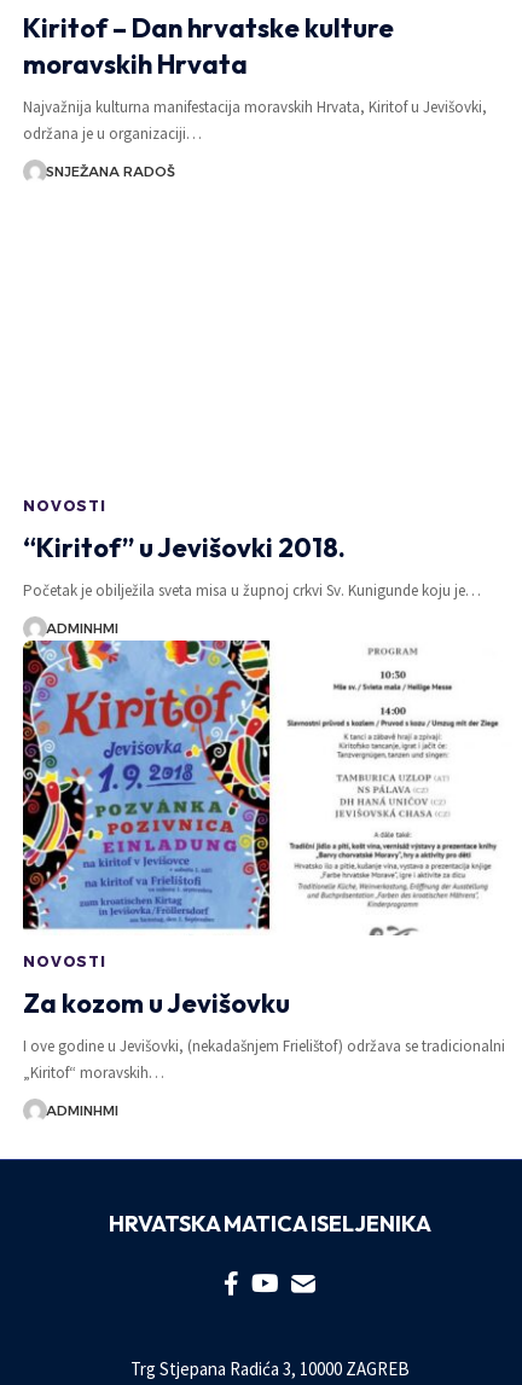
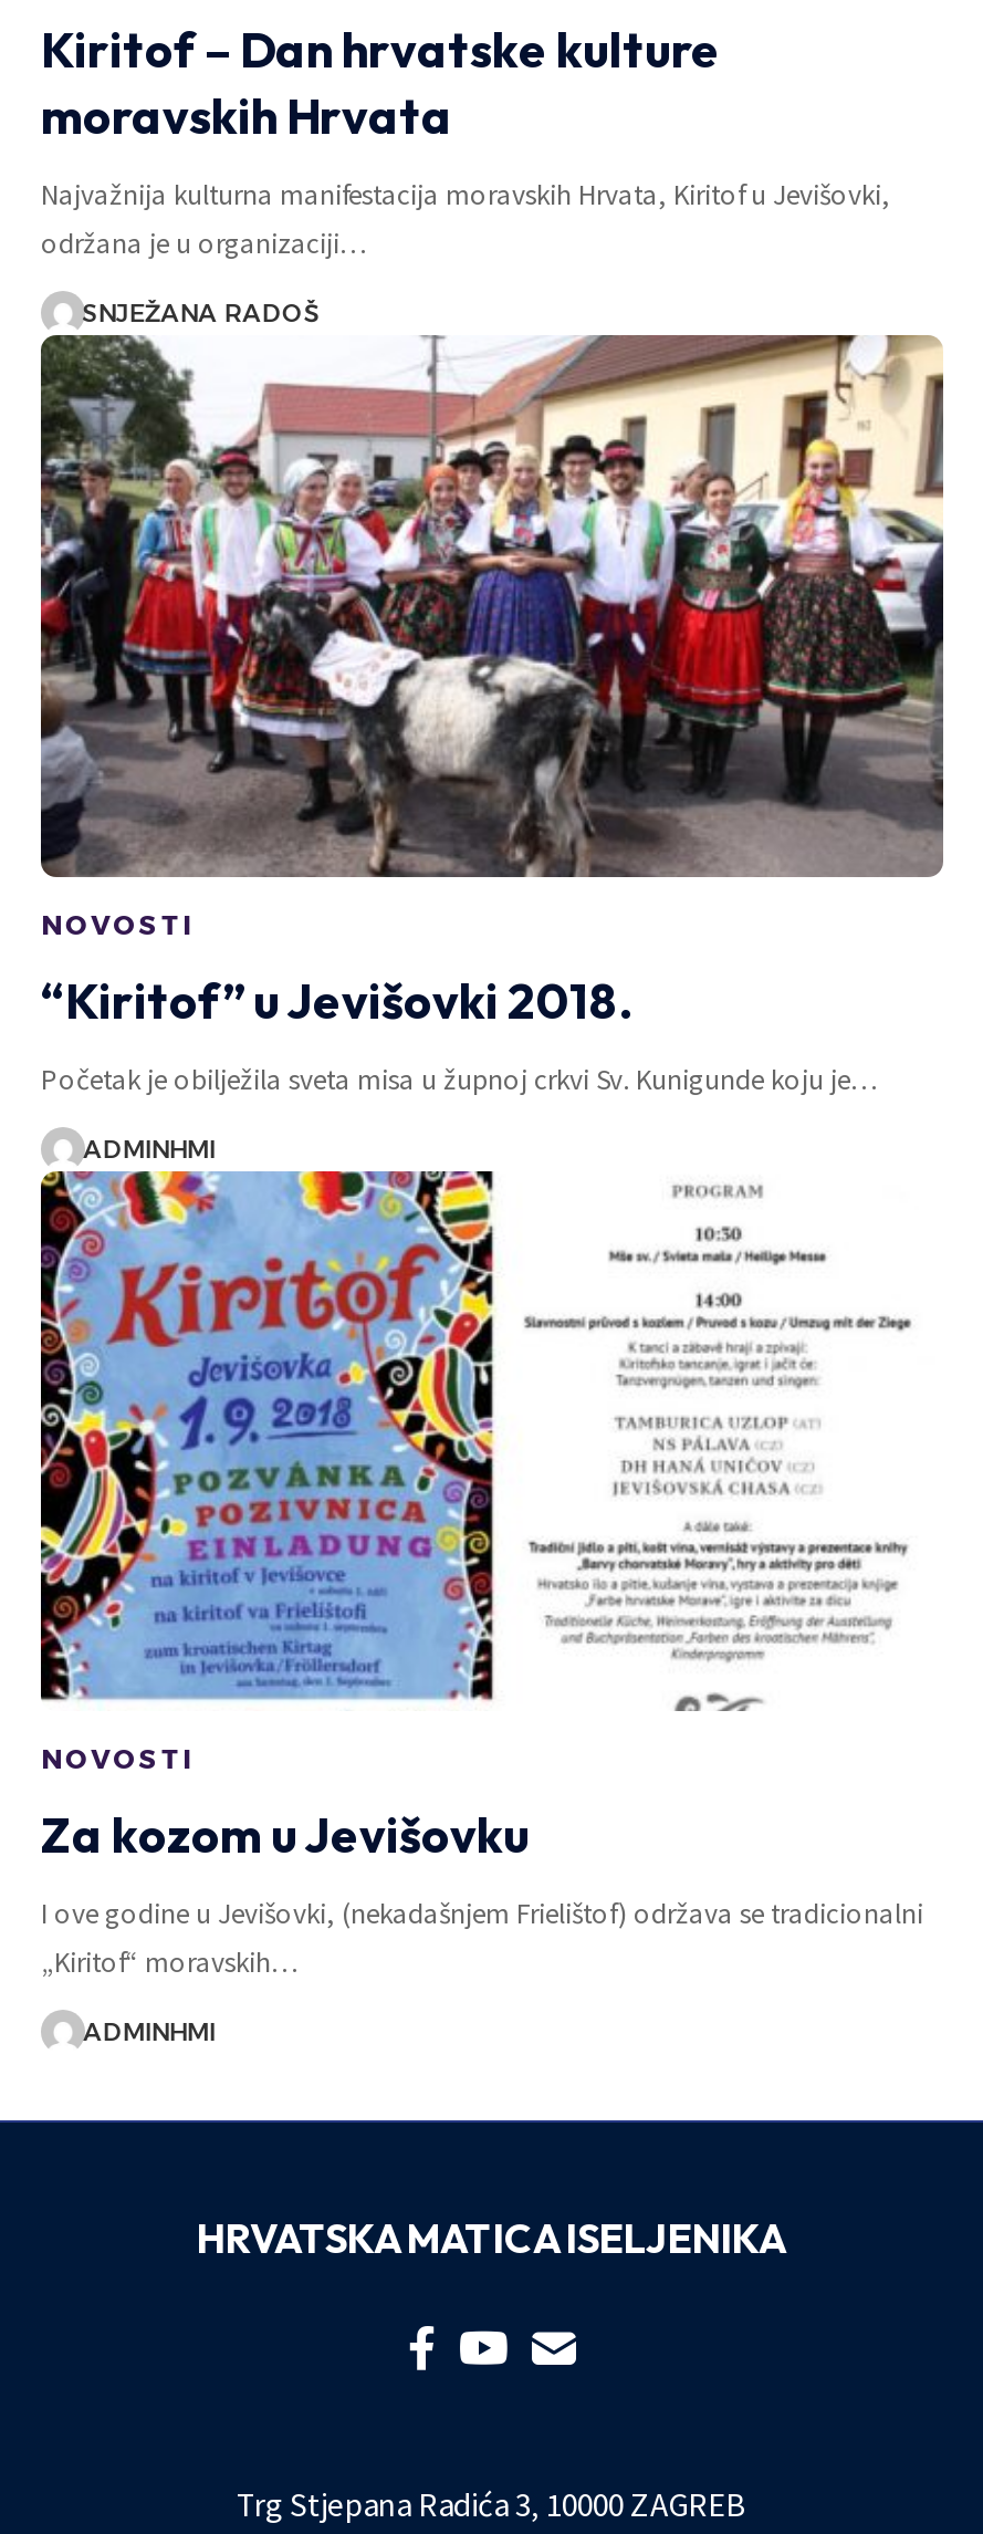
none -> [39,333,945,879] [image]

